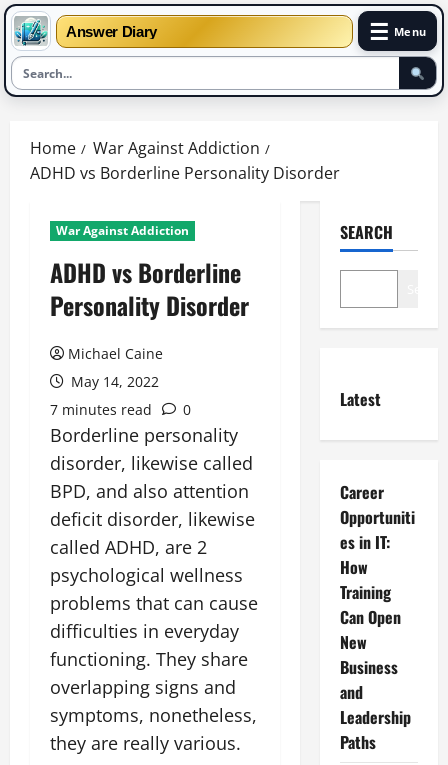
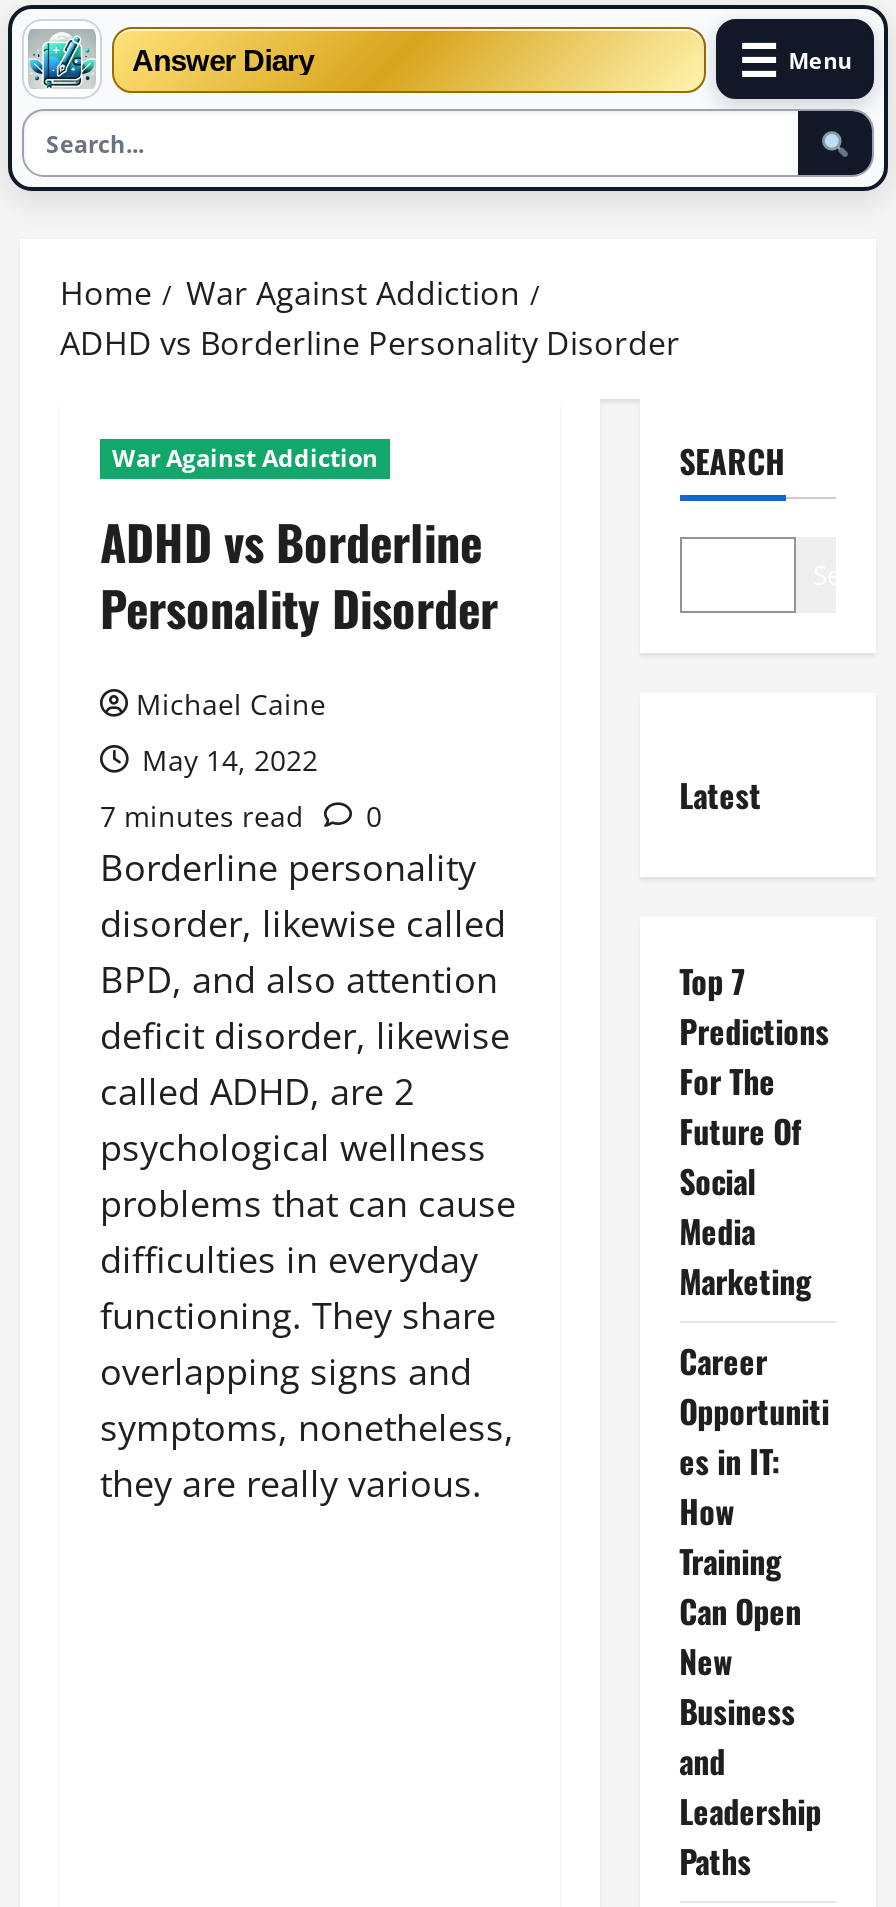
none -> [679,957,829,1305] Top 7 | Predictions | For The | Future Of | Social | Media | Marketing

